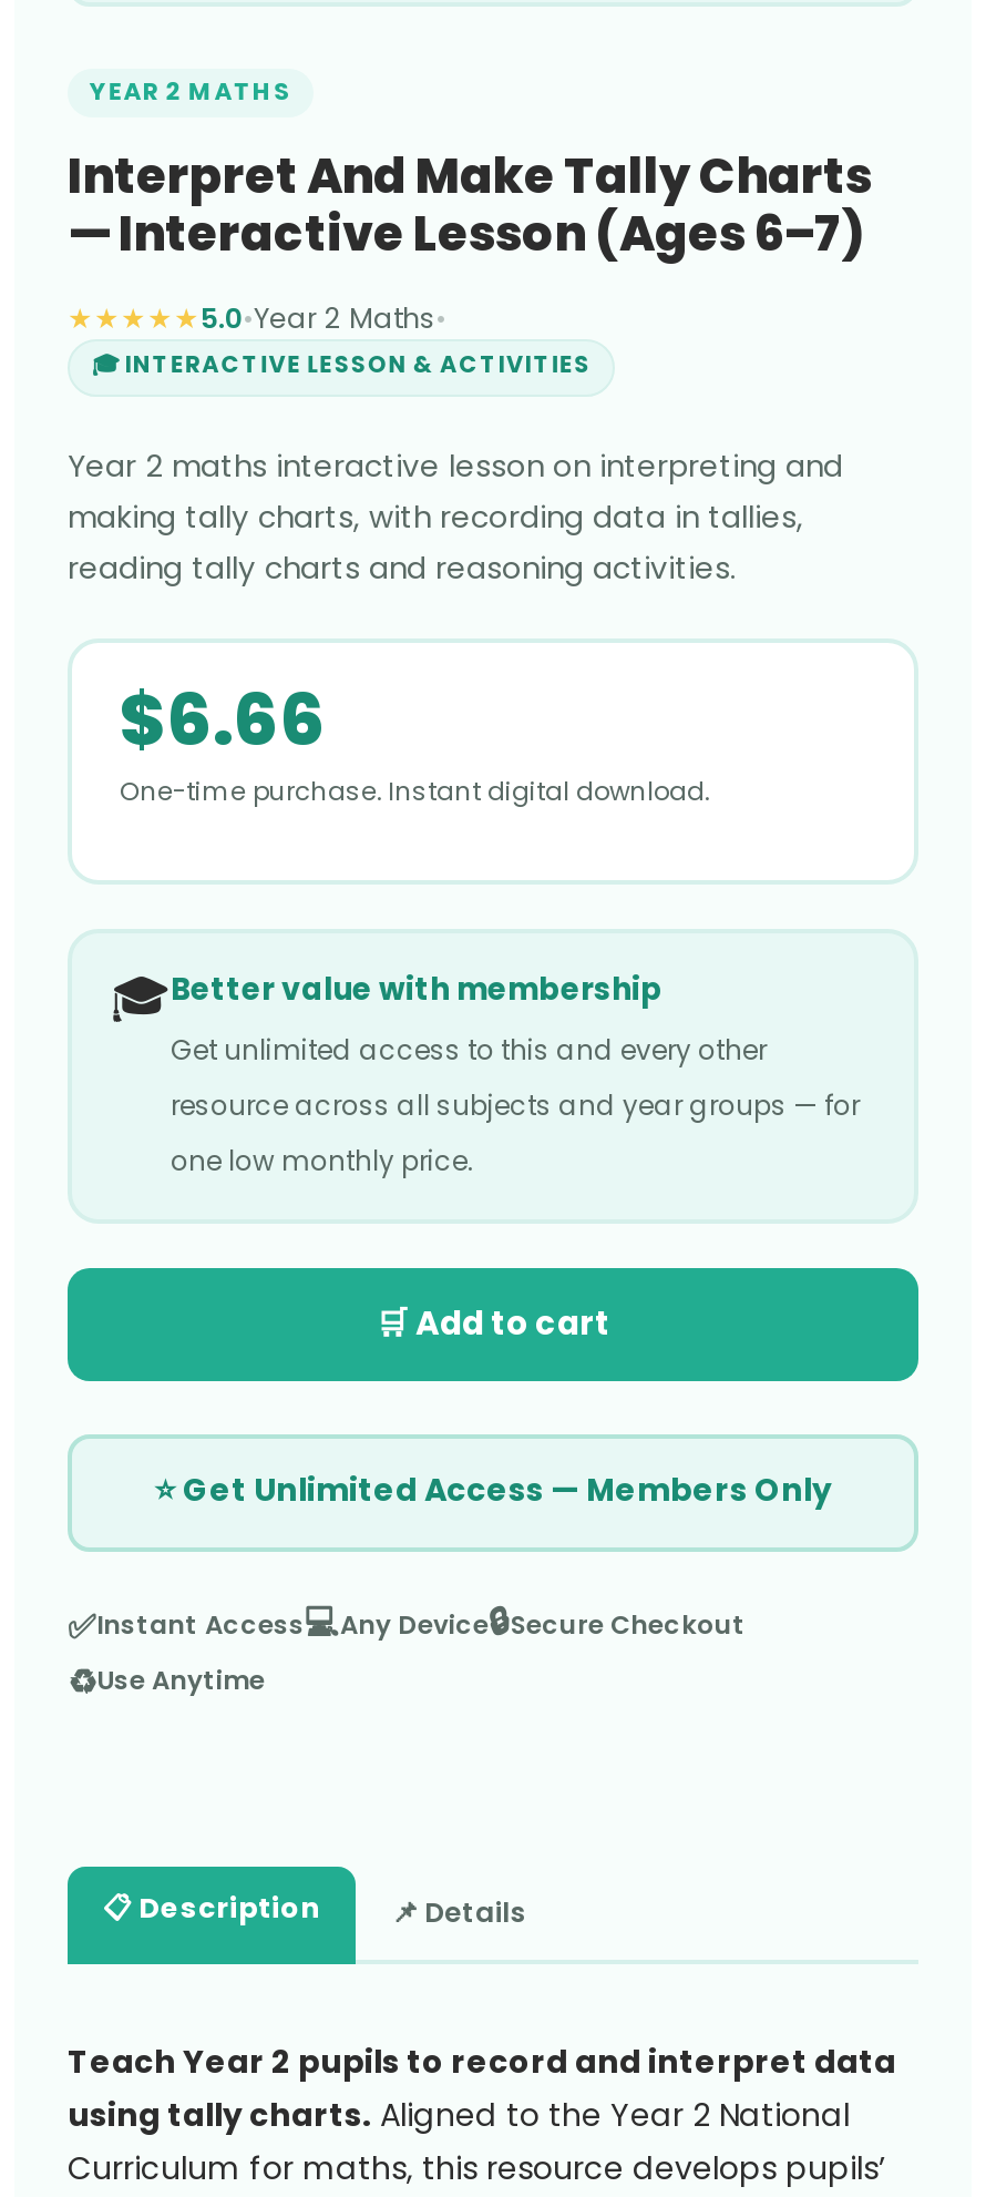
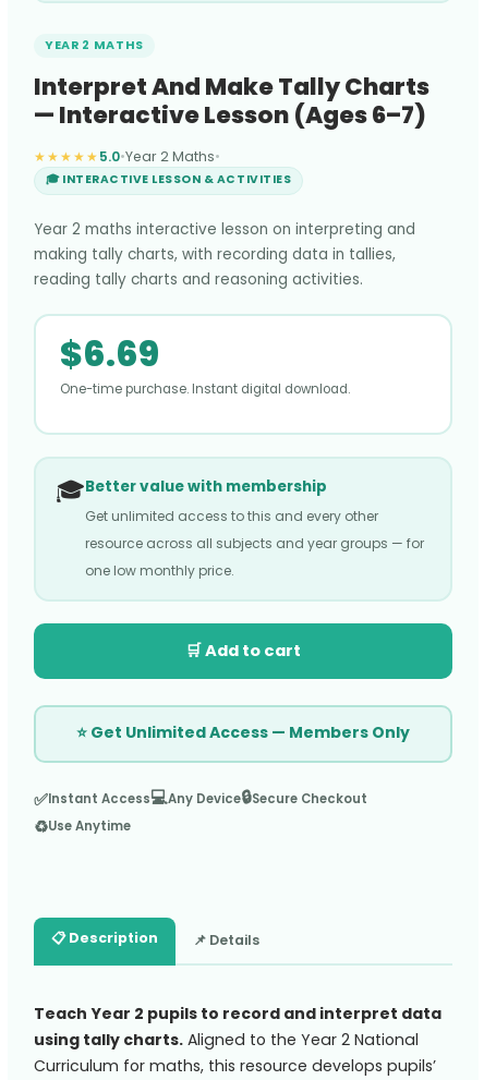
[120,670,326,770] $6.66 -> [59,329,159,378] $6.69

